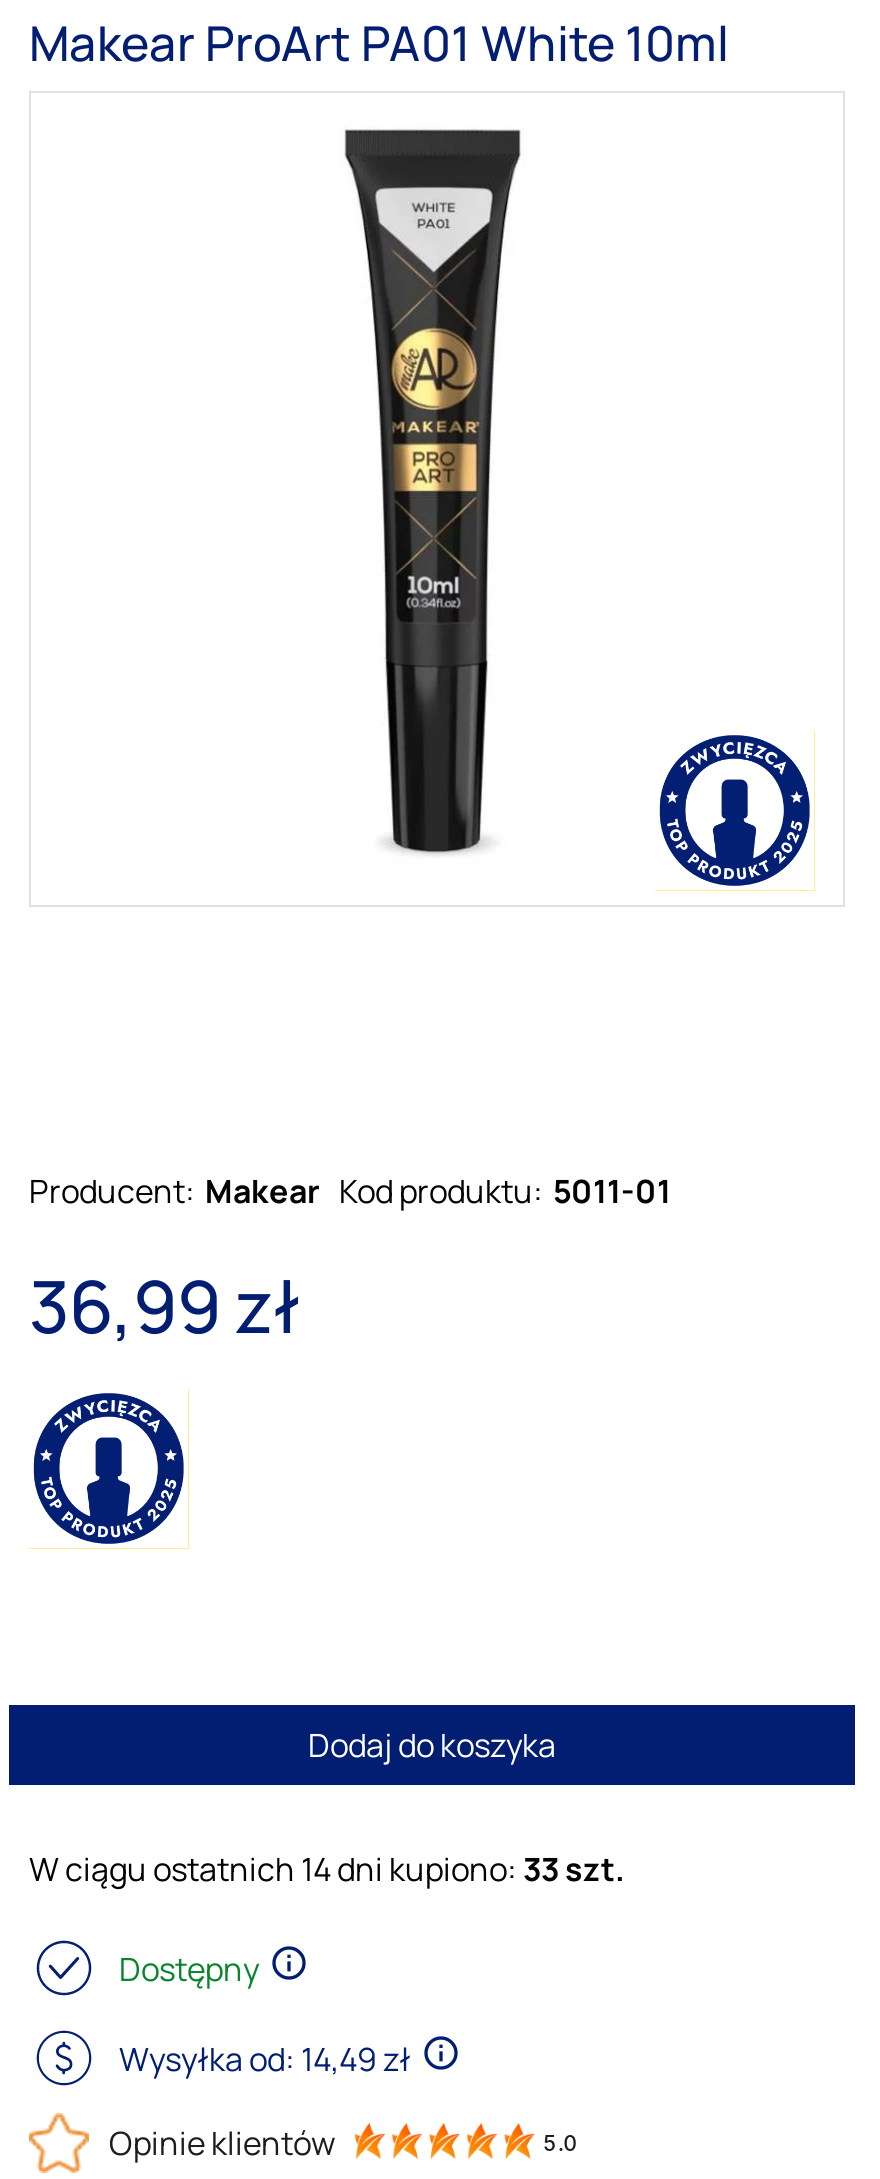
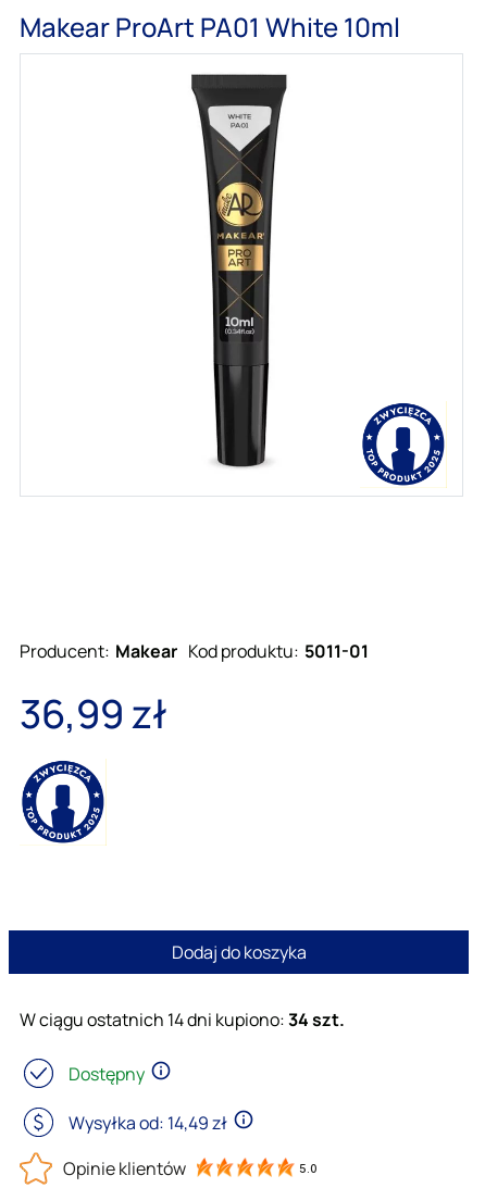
[29,1847,625,1891] W ciągu ostatnich 14 dni kupiono: 33 szt. -> [20,1008,345,1032] W ciągu ostatnich 14 dni kupiono: 34 szt.

